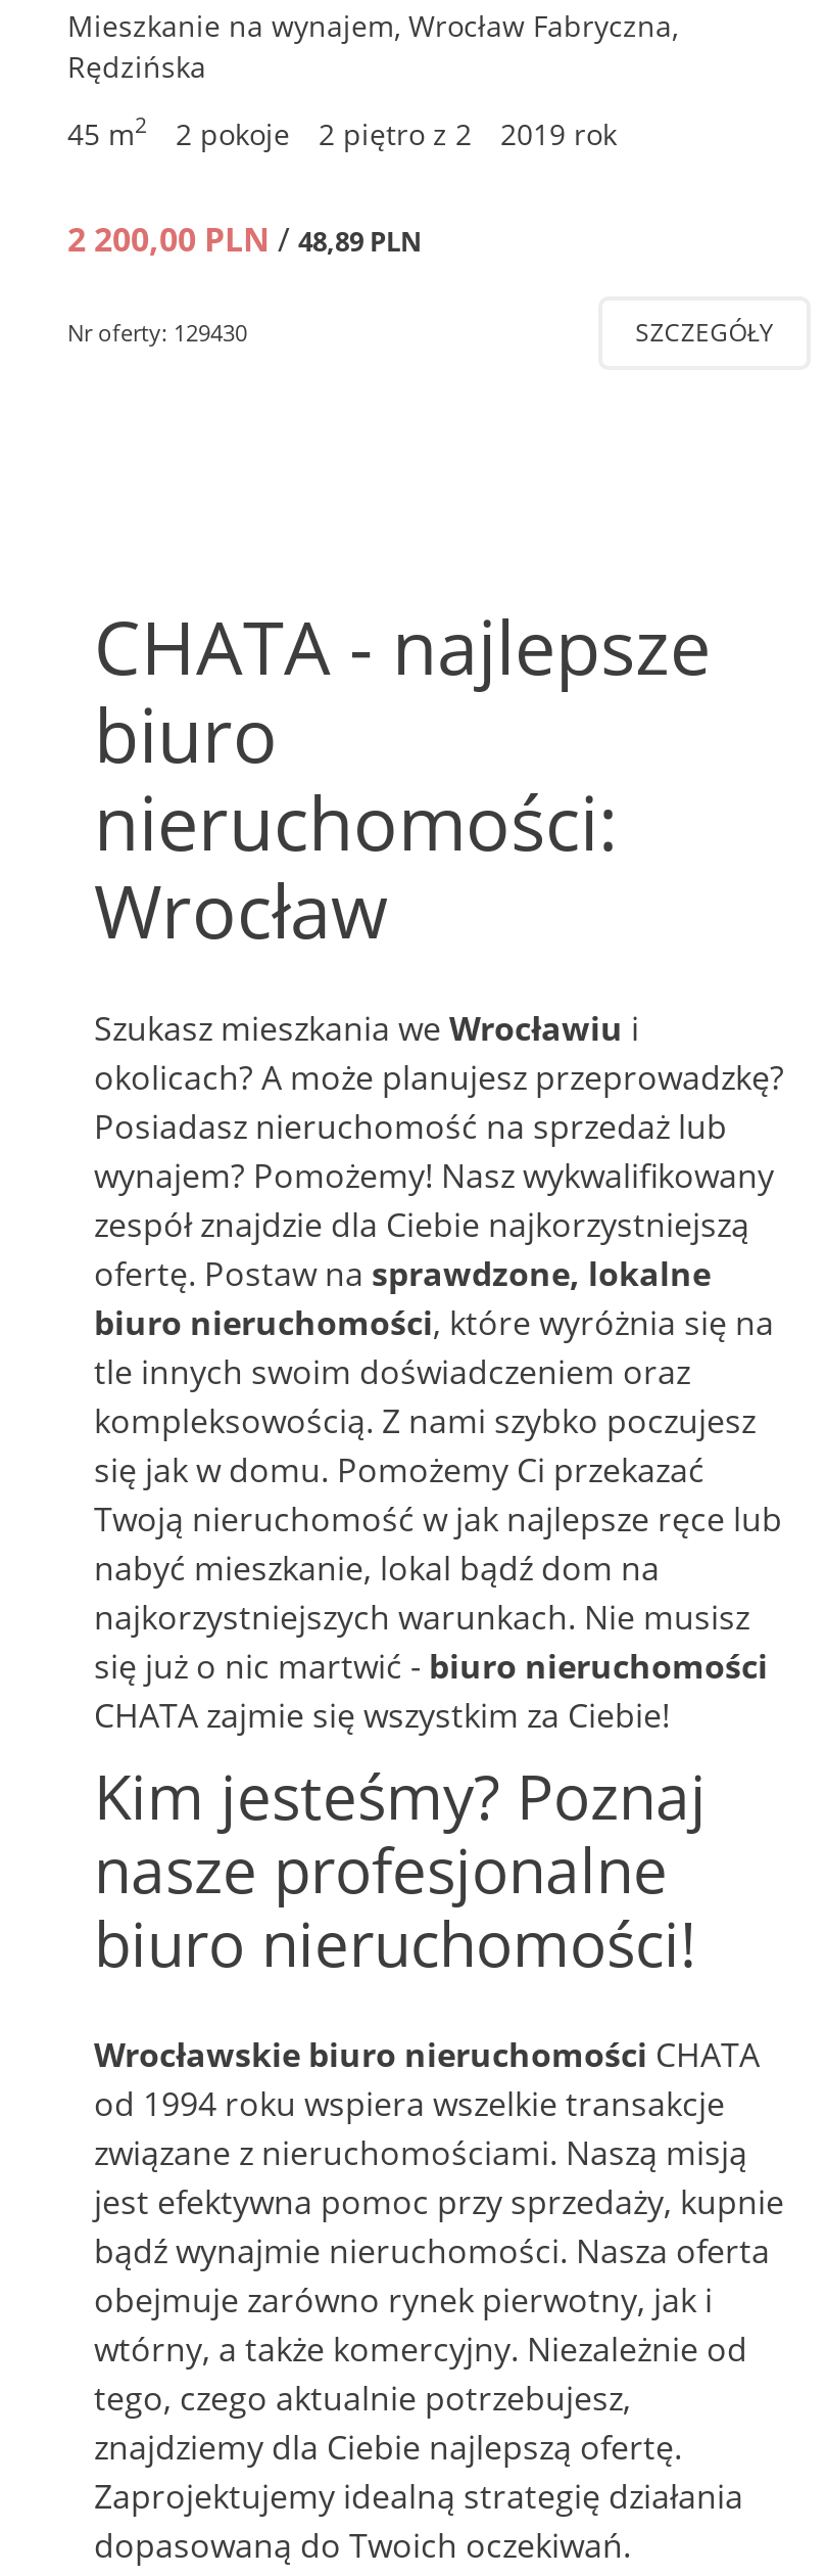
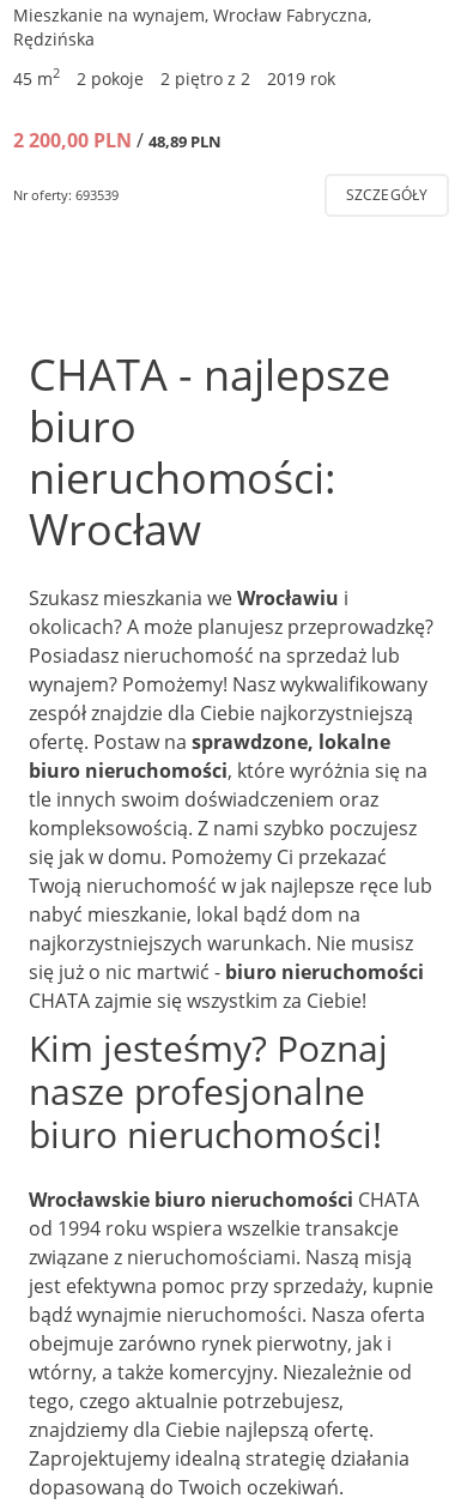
[67,316,247,347] Nr oferty: 129430 -> [13,185,119,203] Nr oferty: 693539

